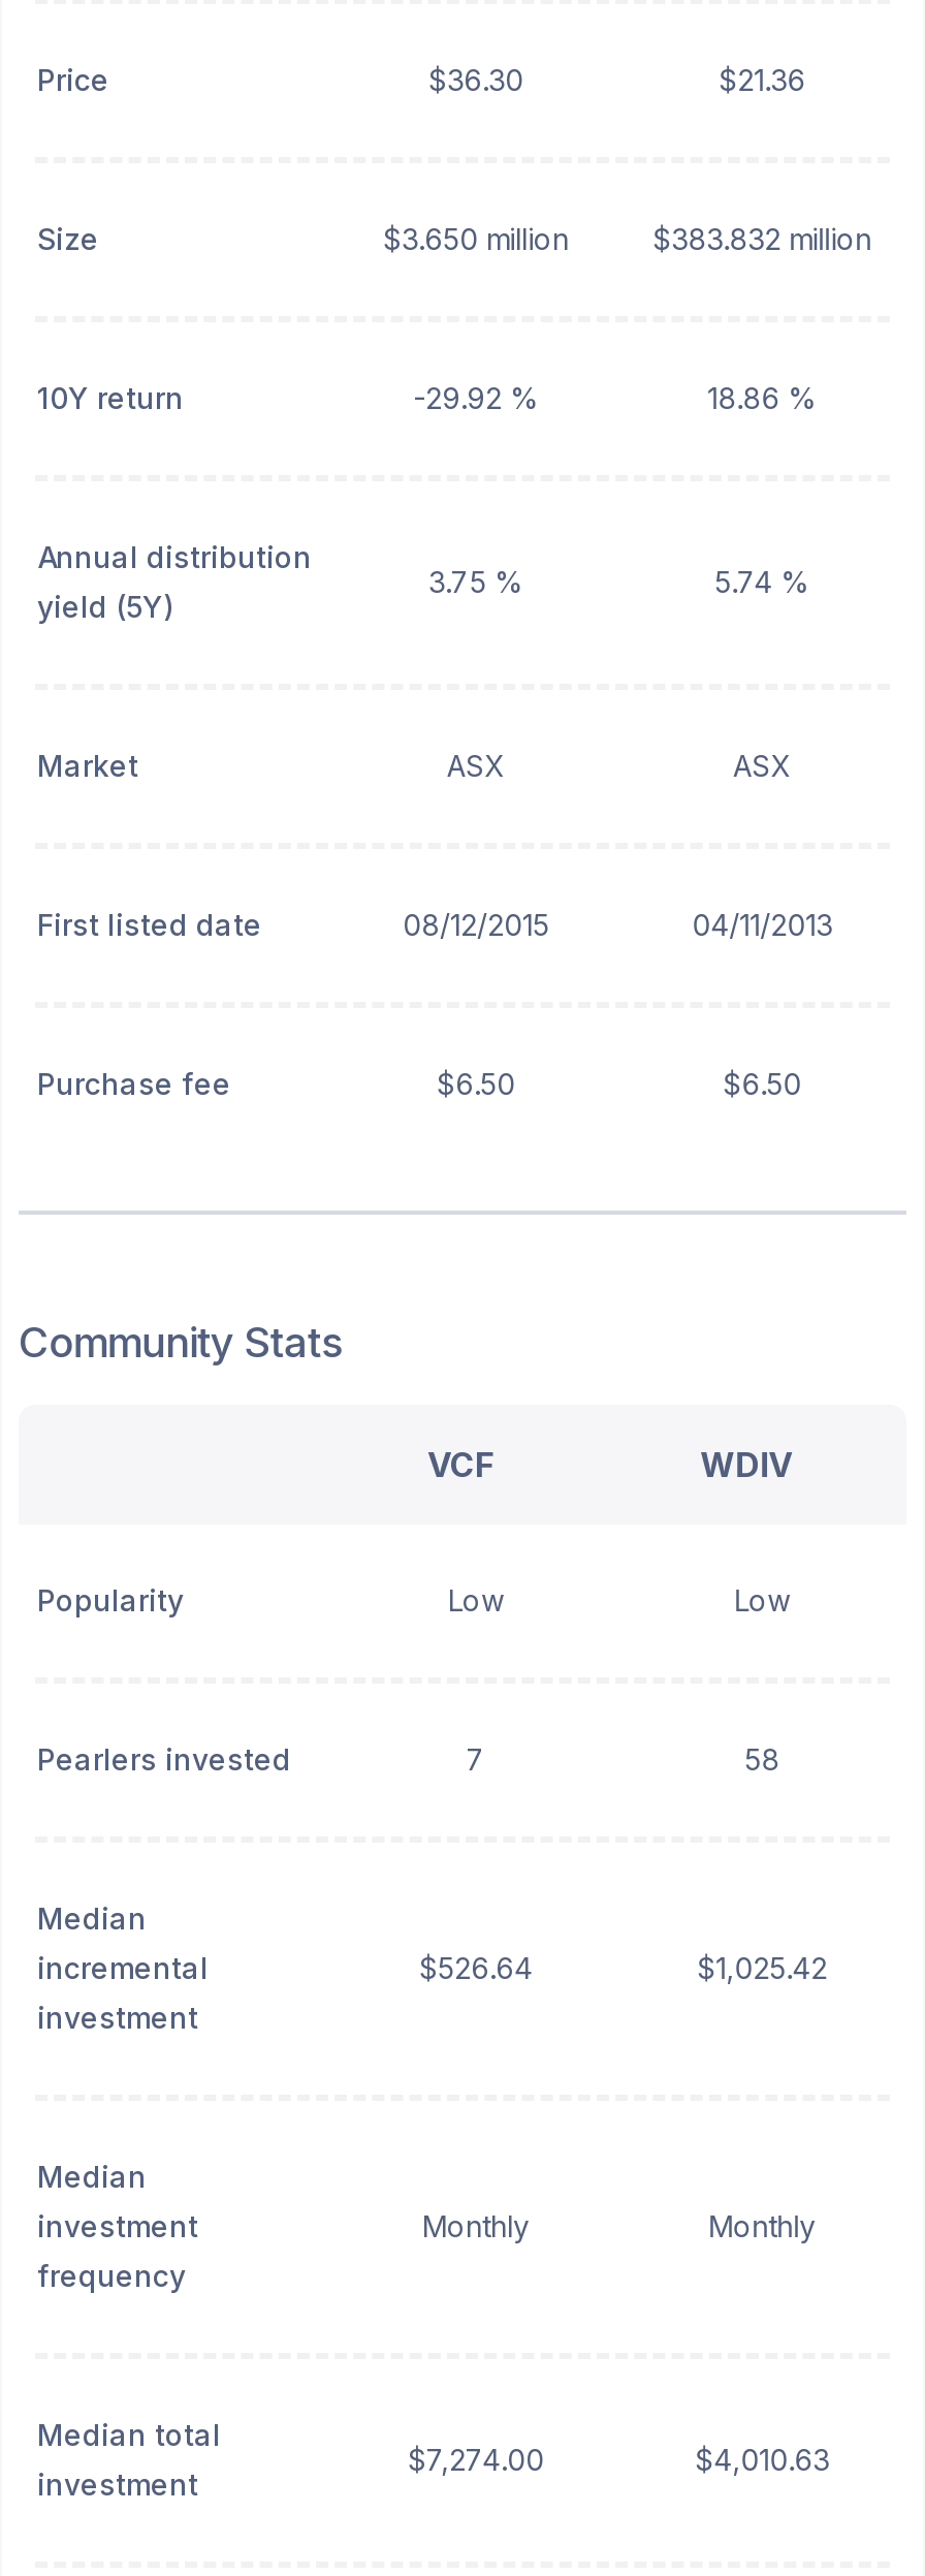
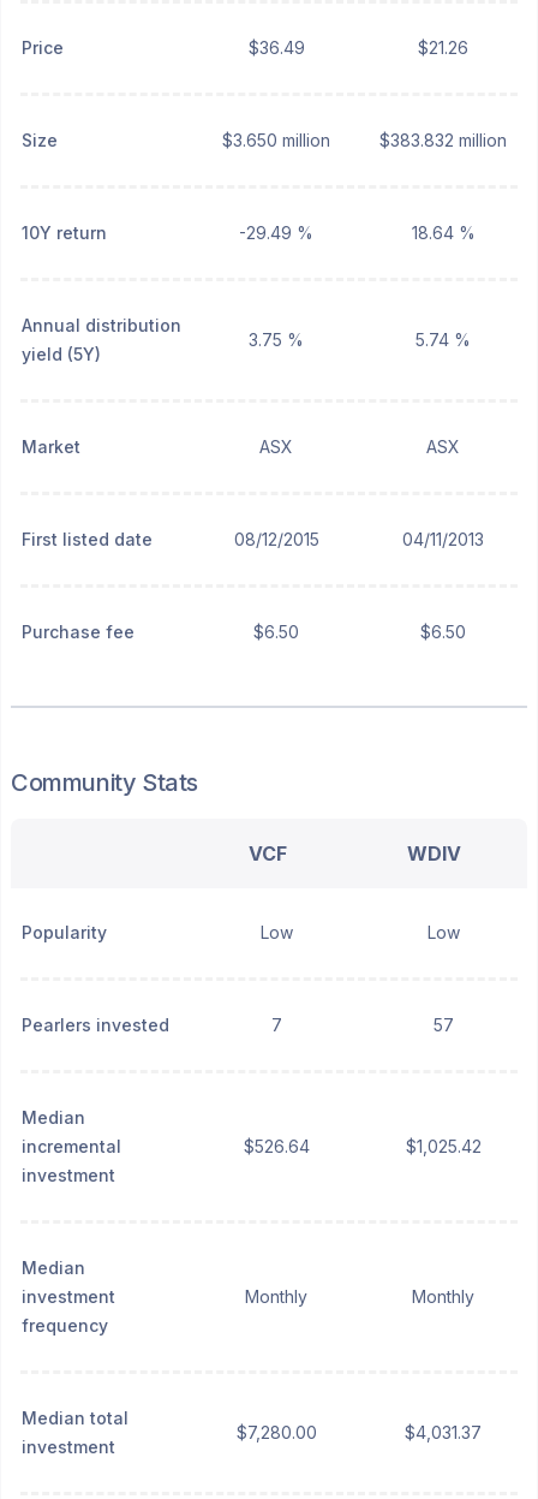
[428,62,523,97] $36.30 -> [249,37,305,58] $36.49
[719,62,806,97] $21.36 -> [418,37,469,58] $21.26
[413,380,539,415] -29.92 % -> [240,222,314,243] -29.49 %
[708,380,817,415] 18.86 % -> [412,222,475,243] 18.64 %
[745,1741,780,1777] 58 -> [433,1015,454,1035] 57
[408,2442,544,2477] $7,274.00 -> [237,1422,317,1443] $7,280.00
[695,2442,829,2477] $4,010.63 -> [405,1422,482,1443] $4,031.37

